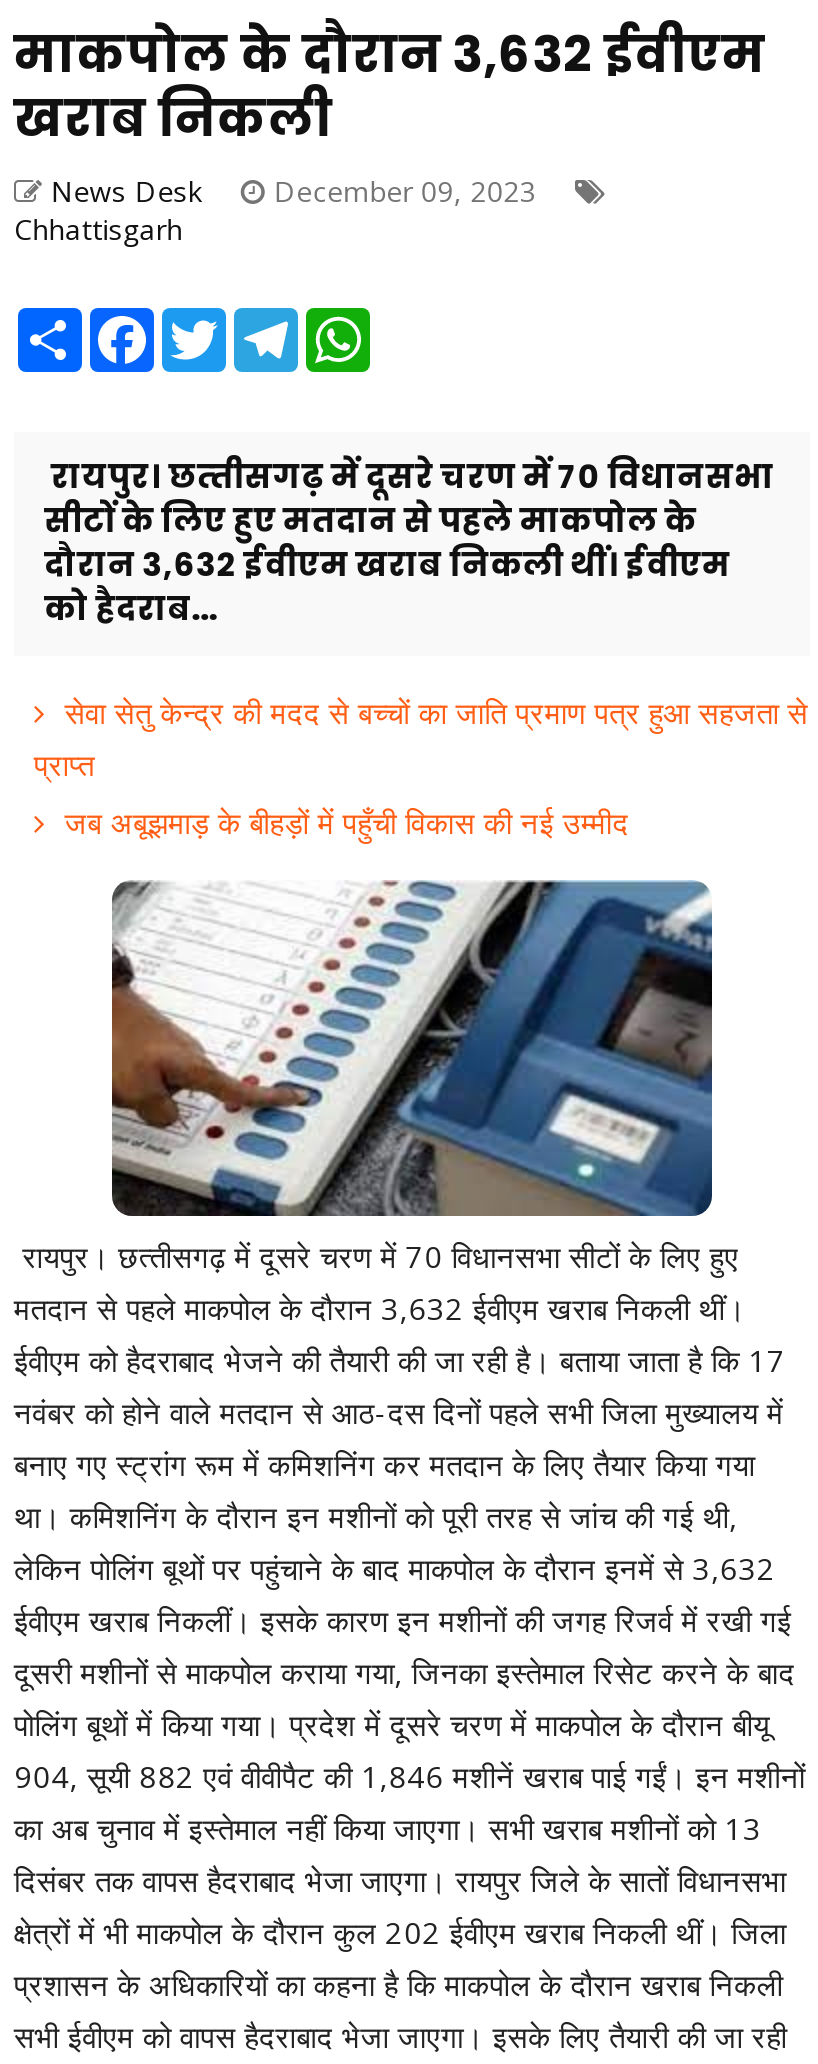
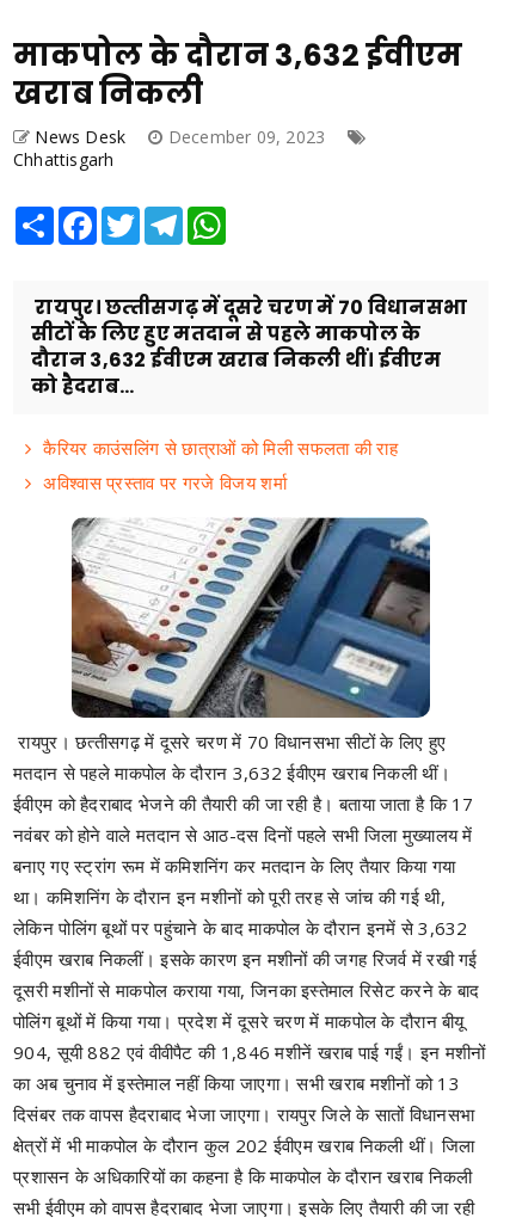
[34,692,808,842] सेवा सेतु केन्द्र की मदद से बच्चों का जाति प्रमाण पत्र हुआ सहजता से | प्राप्त | जब अबूझमाड़ के बीहड़ों में पहुँची विकास की नई उम्मीद -> [43,436,398,494] कैरियर काउंसलिंग से छात्राओं को मिली सफलता की राह | अविश्वास प्रस्ताव पर गरजे विजय शर्मा

